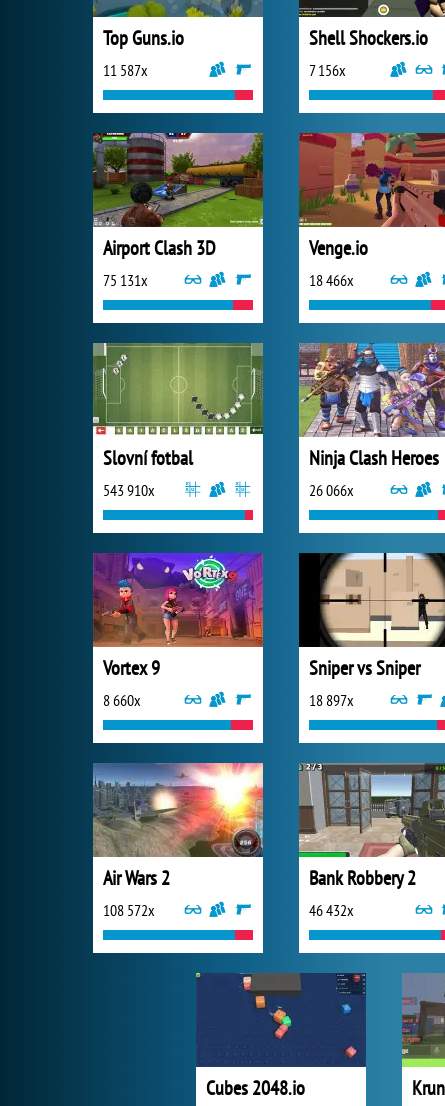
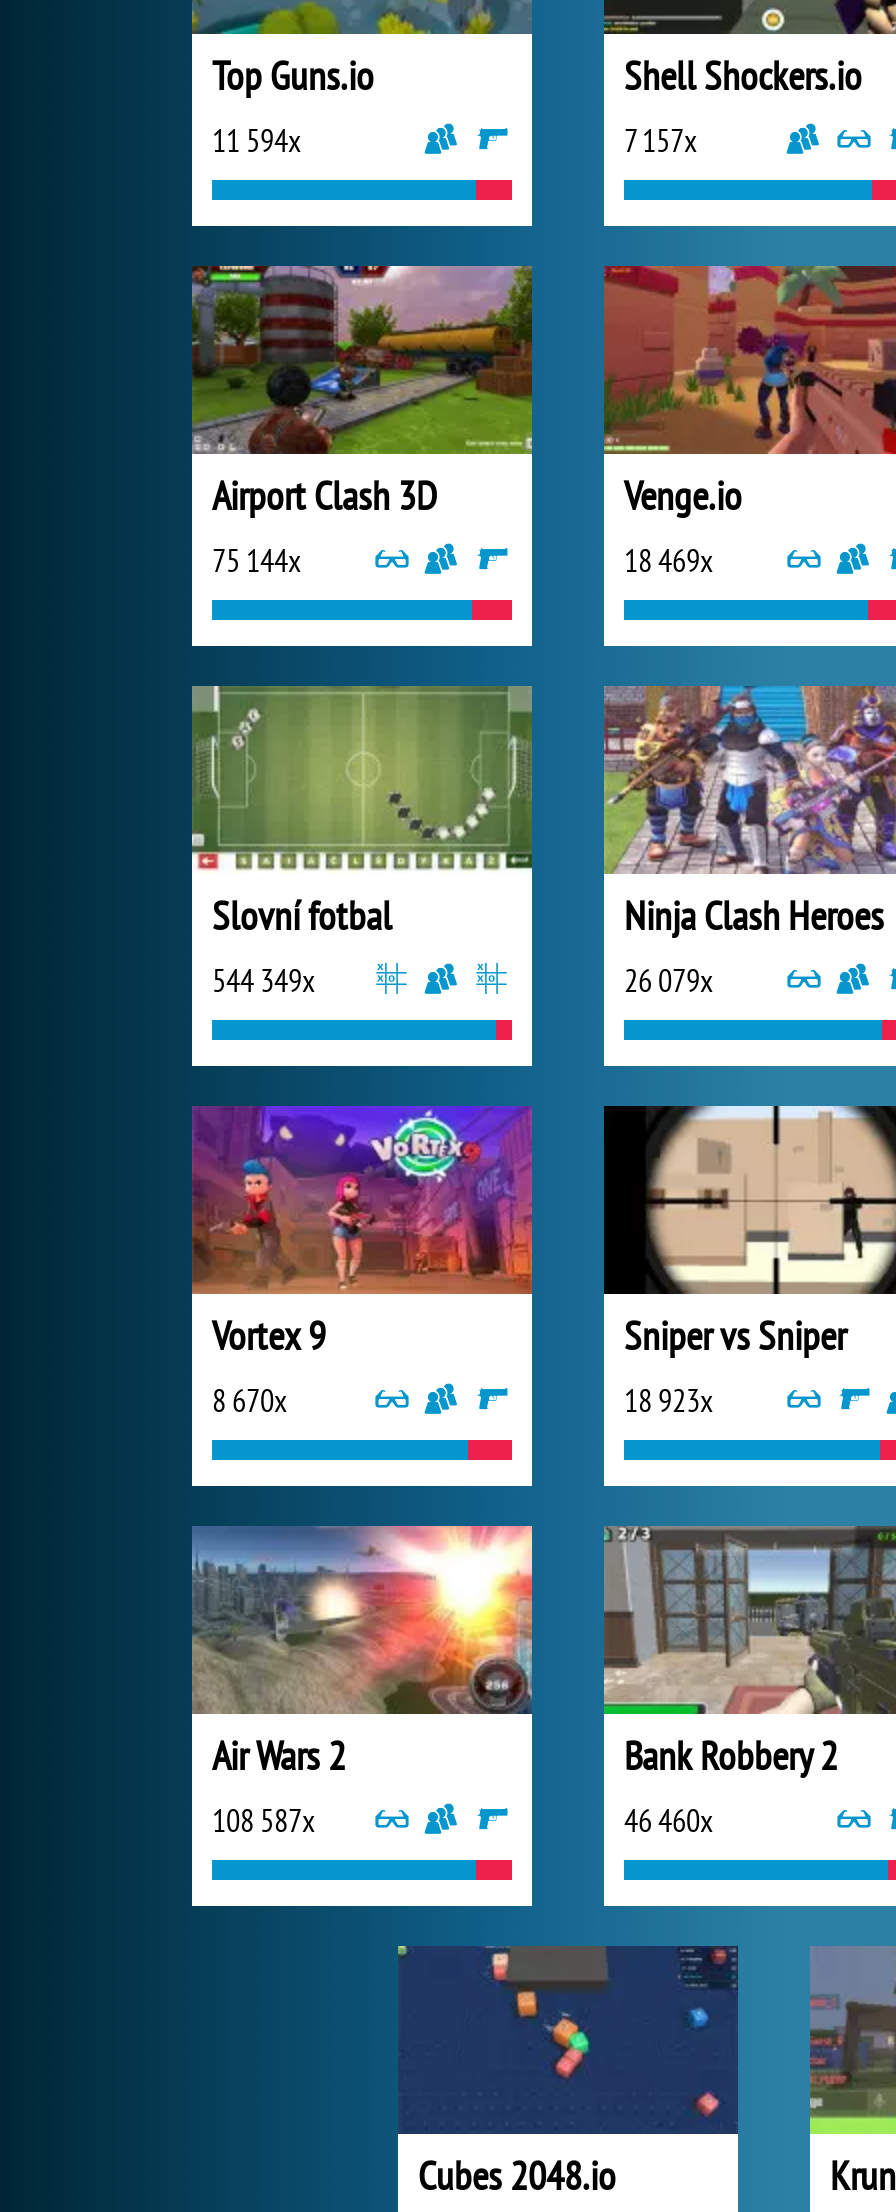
[103,60,148,80] 11 587x -> [212,120,302,160] 11 594x
[309,60,346,80] 7 156x -> [624,120,698,160] 7 157x
[103,270,148,290] 75 131x -> [212,540,302,580] 75 144x
[309,270,354,290] 18 466x -> [624,540,714,580] 18 469x
[103,480,155,500] 543 910x -> [212,960,316,1000] 544 349x
[309,480,354,500] 26 066x -> [624,960,714,1000] 26 079x
[103,690,141,710] 8 660x -> [212,1380,288,1420] 8 670x
[309,690,354,710] 18 897x -> [624,1380,714,1420] 18 923x
[103,900,155,920] 108 572x -> [212,1800,316,1840] 108 587x
[309,900,354,920] 46 432x -> [624,1800,714,1840] 46 460x

